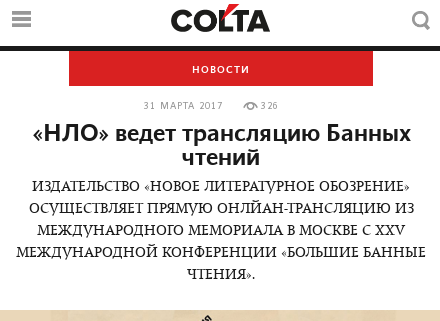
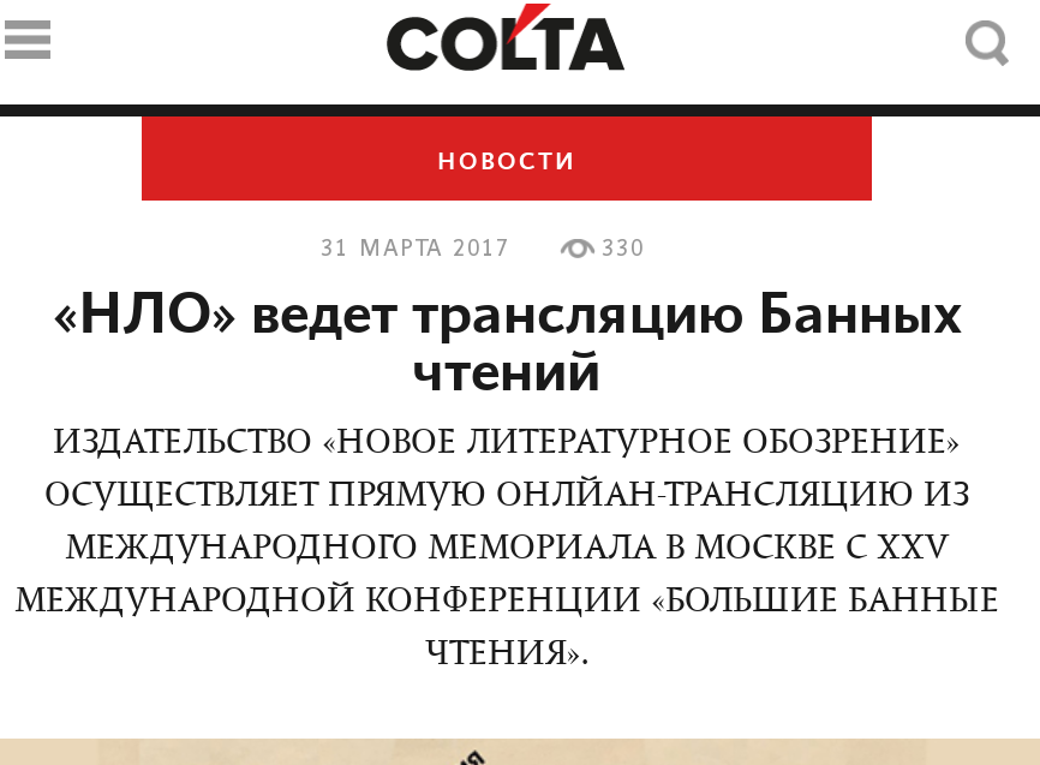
[260,101,278,112] 326 -> [602,237,645,263] 330

